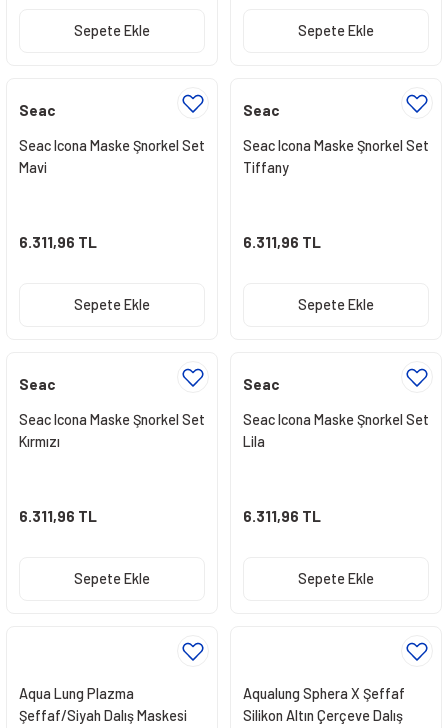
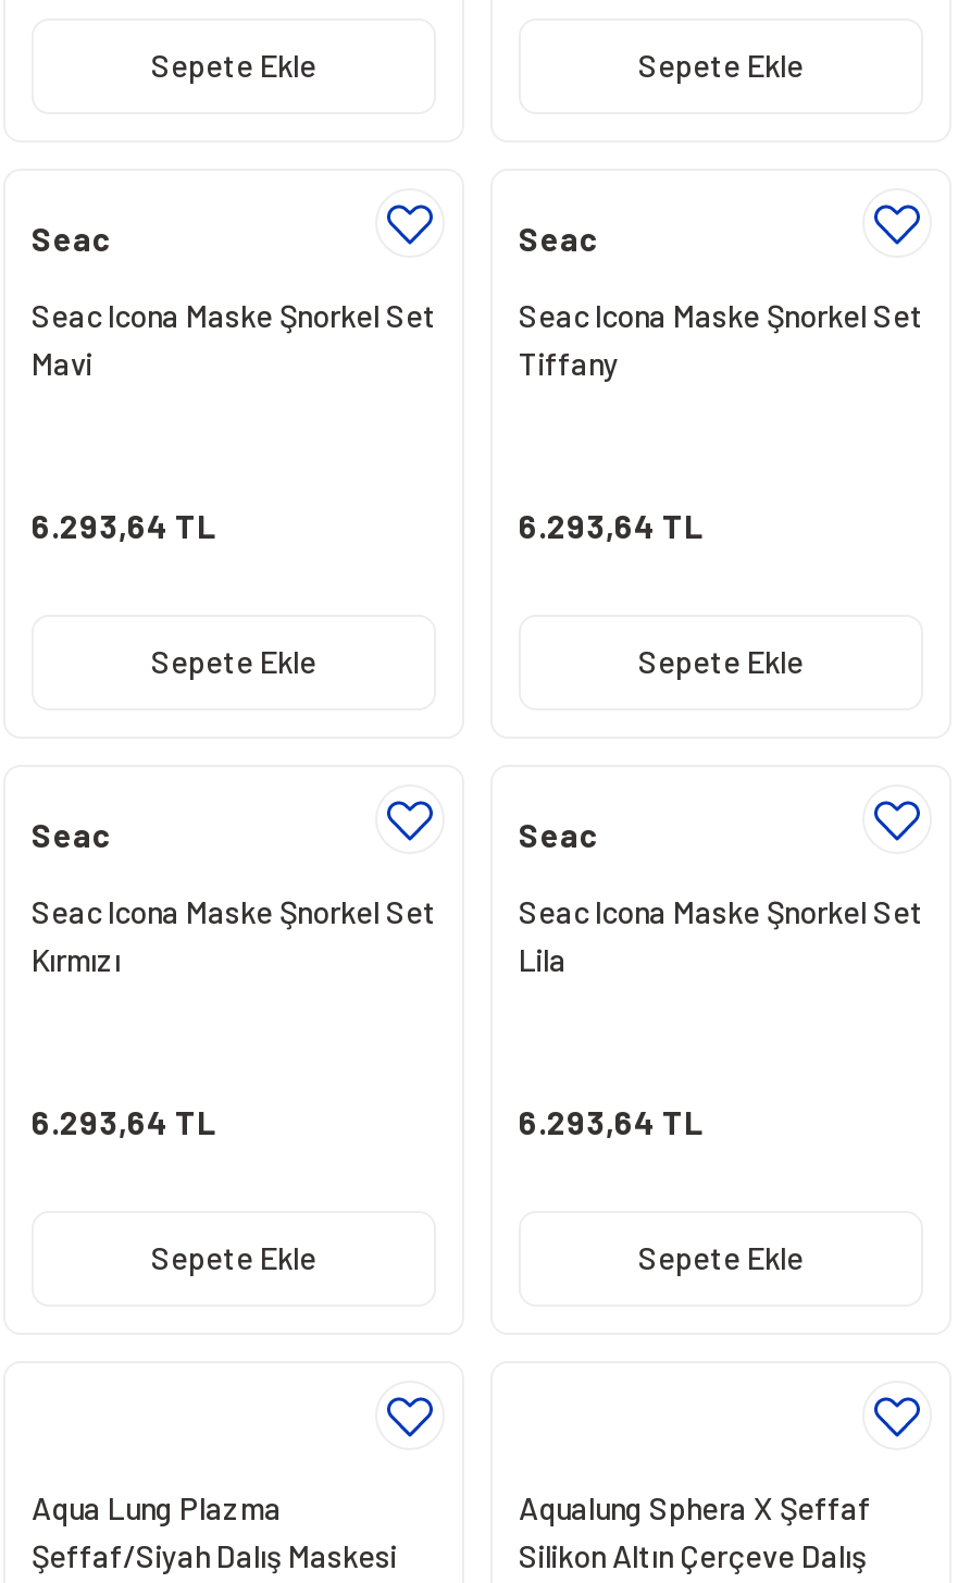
[19,233,97,251] 6.311,96 TL -> [32,506,216,545] 6.293,64 TL
[243,233,321,251] 6.311,96 TL -> [519,506,704,545] 6.293,64 TL
[19,507,97,525] 6.311,96 TL -> [32,1103,216,1142] 6.293,64 TL
[243,507,321,525] 6.311,96 TL -> [519,1103,704,1142] 6.293,64 TL

